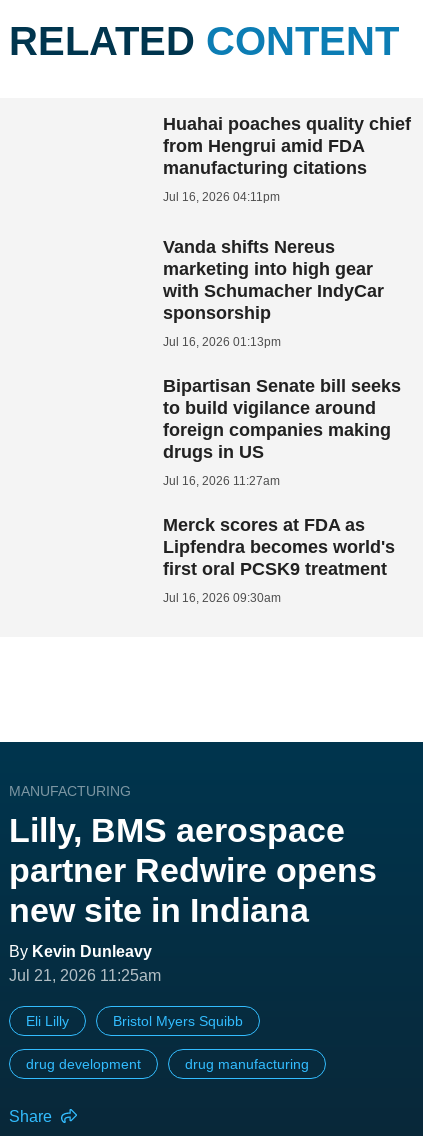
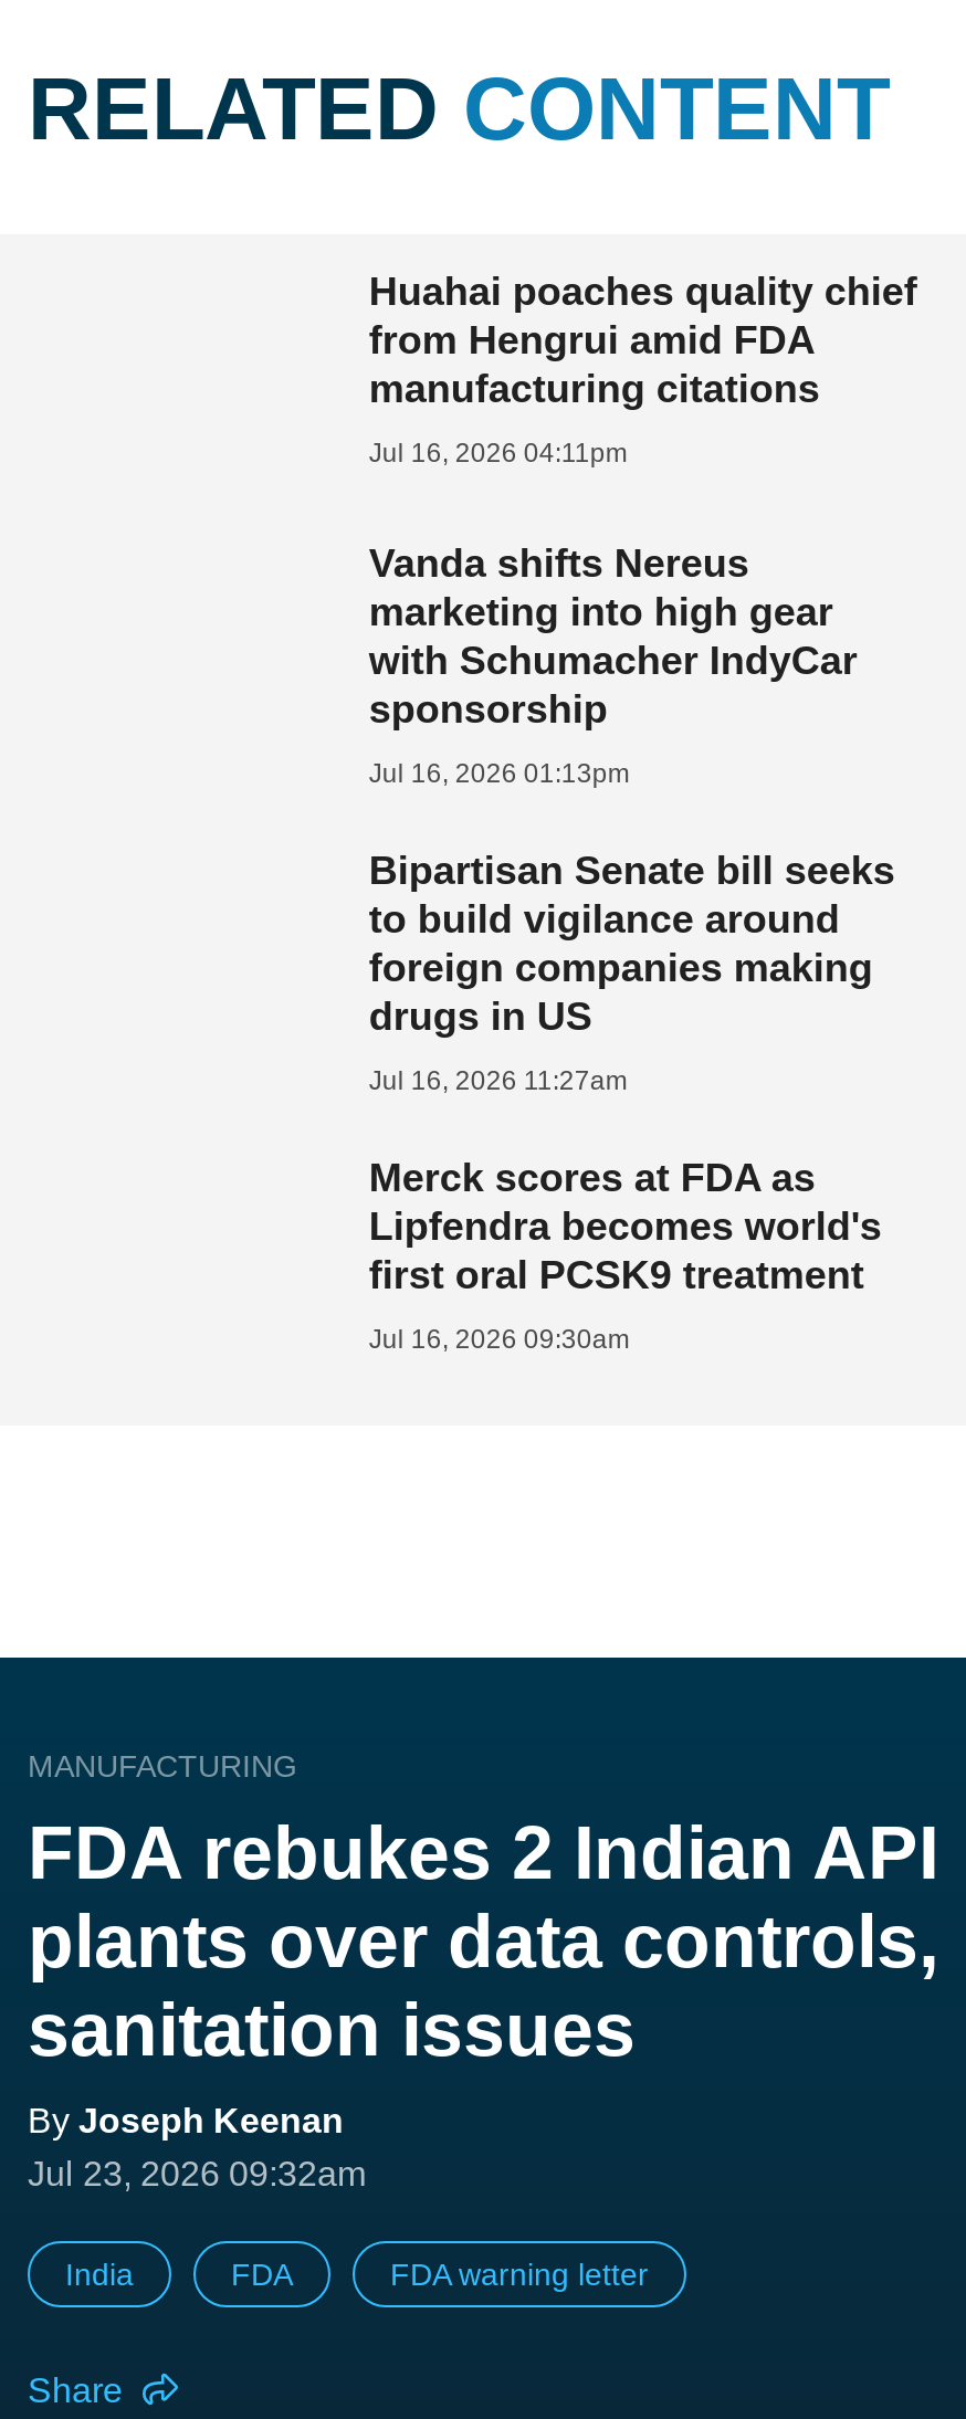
[9,811,377,1072] Lilly, BMS aerospace | partner Redwire opens | new site in Indiana | By Kevin Dunleavy | Jul 21, 2026 11:25am | Eli Lilly | Bristol Myers Squibb | drug development | drug manufacturing -> [28,1809,938,2291] FDA rebukes 2 Indian API | plants over data controls, | sanitation issues | By Joseph Keenan | Jul 23, 2026 09:32am | India | FDA | FDA warning letter

